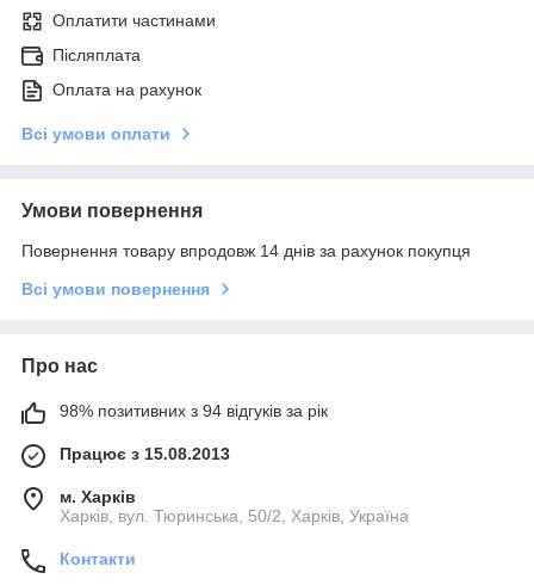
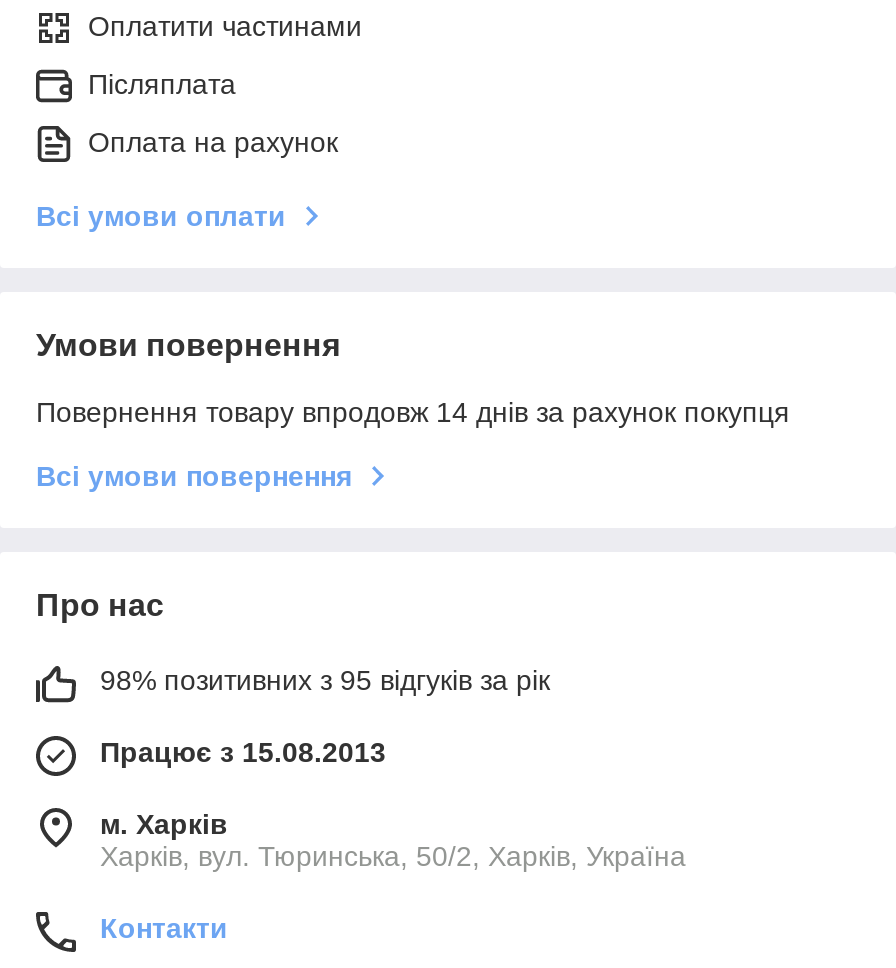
[60,401,328,420] 98% позитивних з 94 відгуків за рік -> [100,664,550,696] 98% позитивних з 95 відгуків за рік

